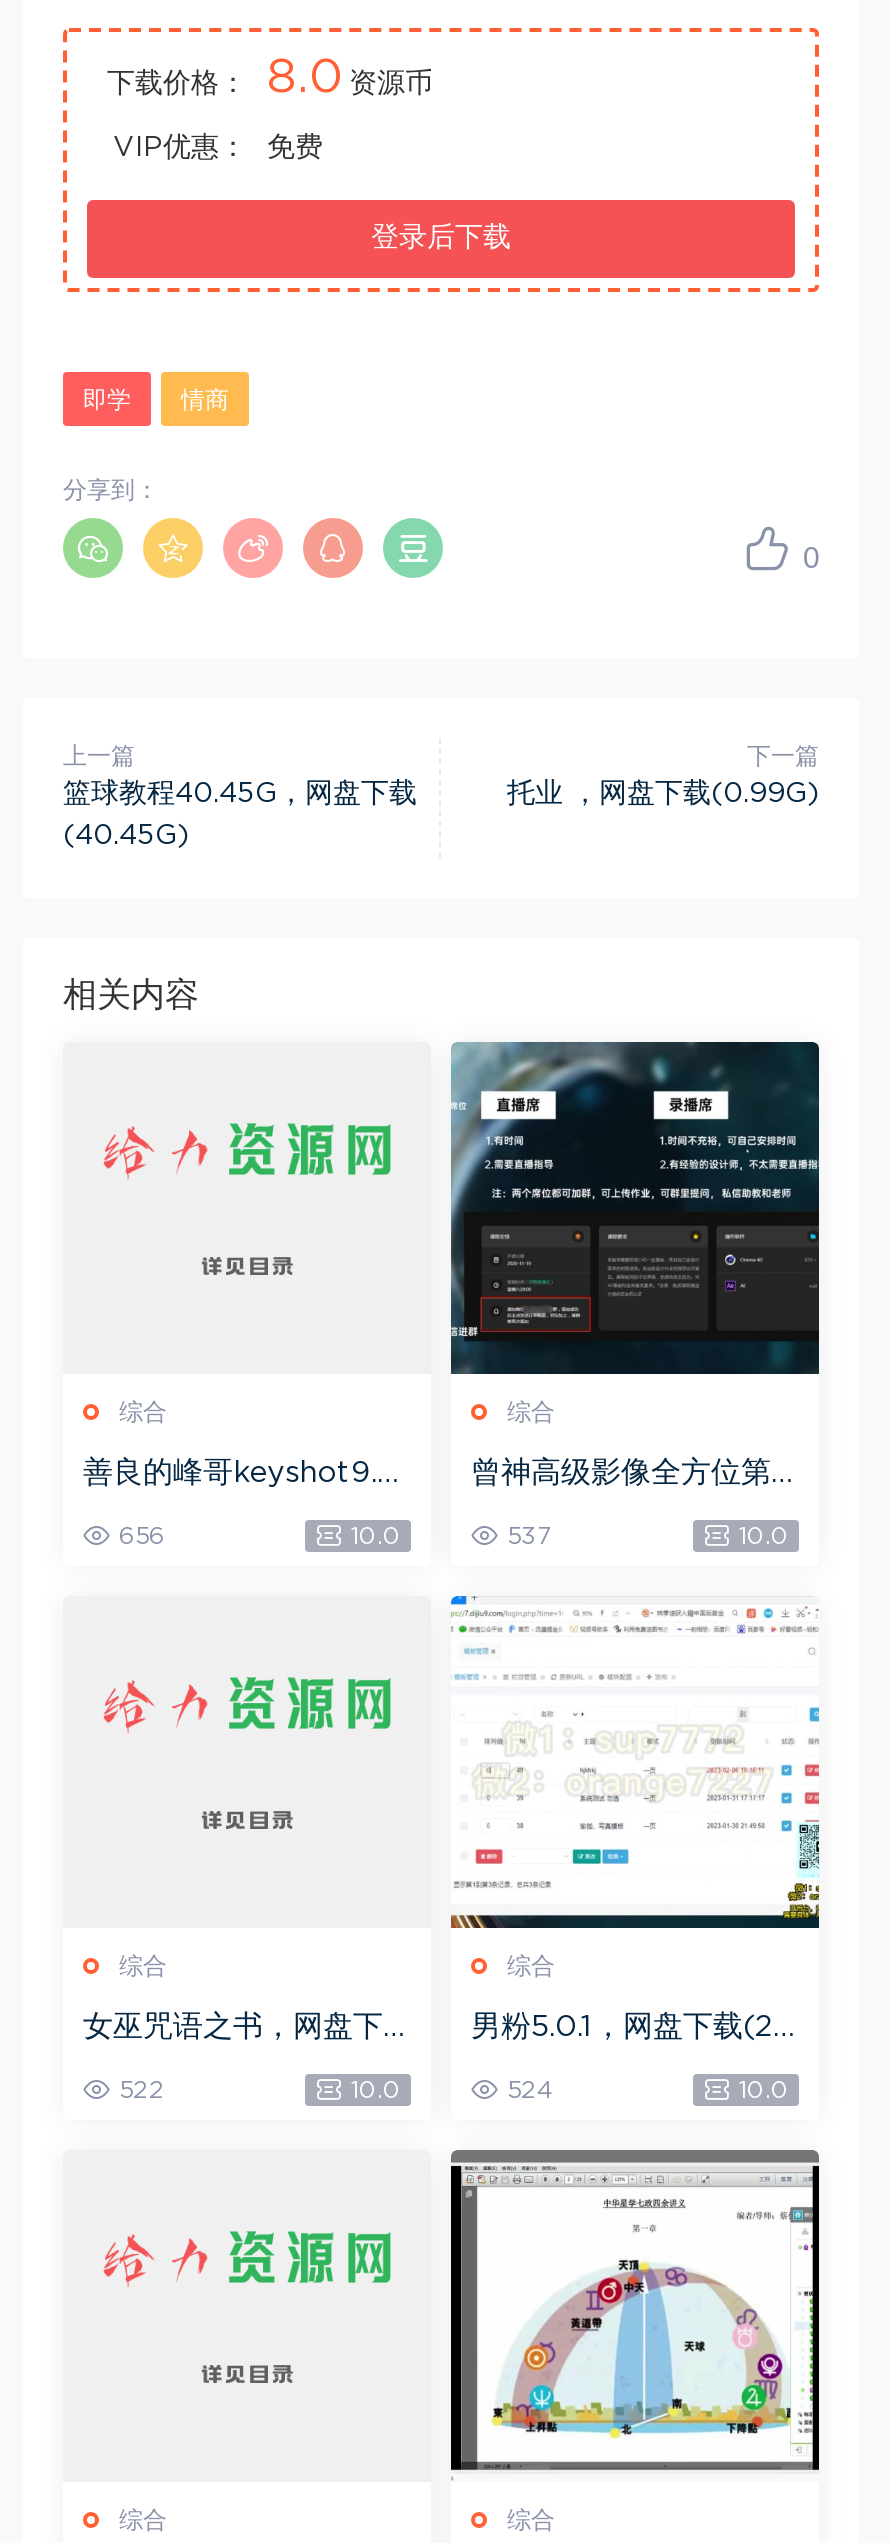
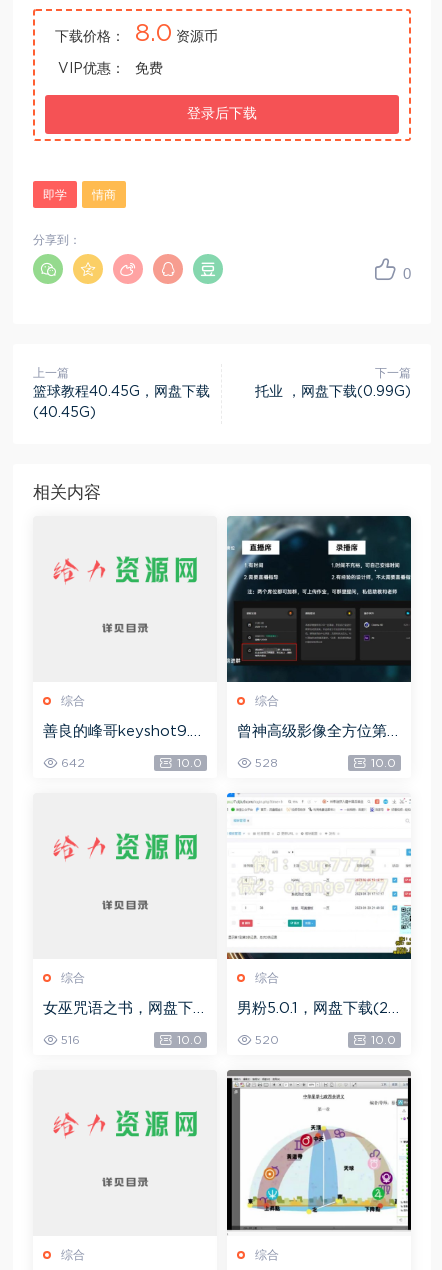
[111,1524,165,1548] 656 -> [57,757,85,769] 642
[499,1524,551,1548] 537 -> [251,757,278,769] 528
[111,2078,165,2102] 522 -> [57,1034,80,1046] 516
[499,2078,553,2102] 524 -> [251,1034,279,1046] 520

